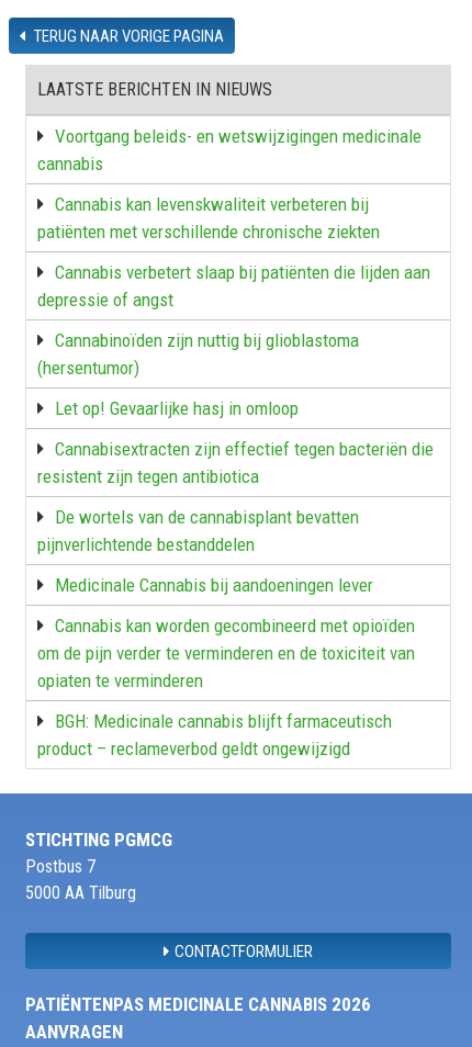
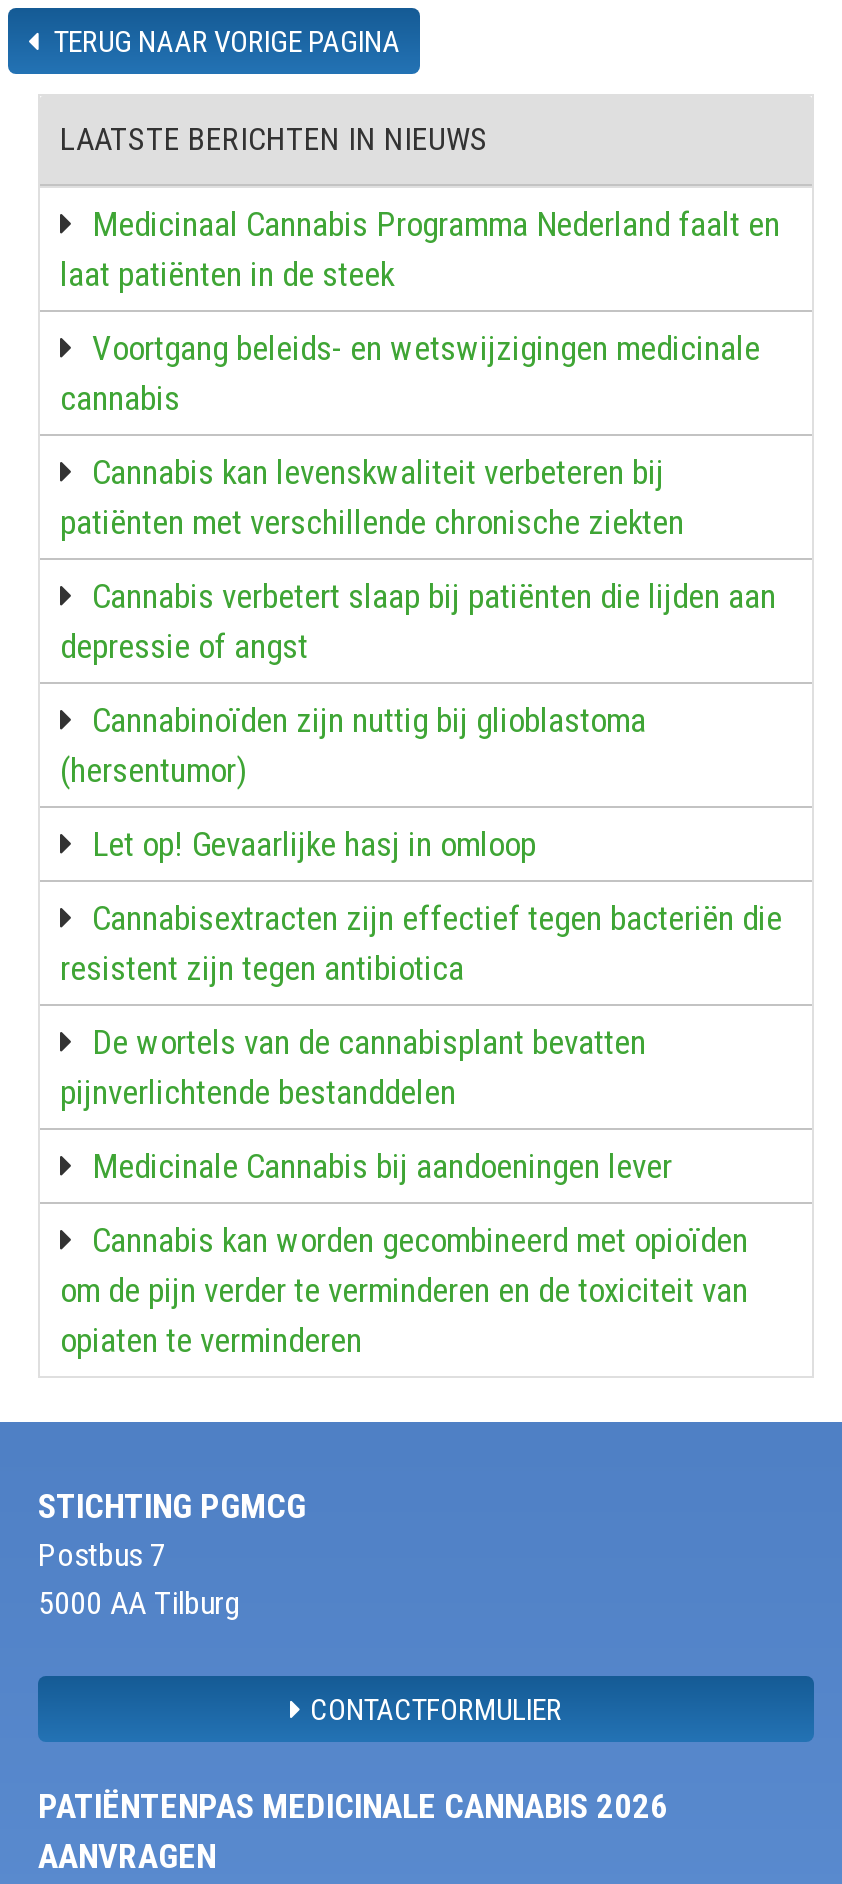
none -> [60,204,780,294] Medicinaal Cannabis Programma Nederland faalt en | laat patiënten in de steek
moved [37,125,434,692] -> [60,328,782,1360]: Voortgang beleids- en wetswijzigingen medicinale | cannabis | Cannabis kan levenskwaliteit verbeteren bij | ... | om de pijn verder te verminderen en de toxiciteit van | opiaten te verminderen
[37,710,392,760] BGH: Medicinale cannabis blijft farmaceutisch | product – reclameverbod geldt ongewijzigd -> none

